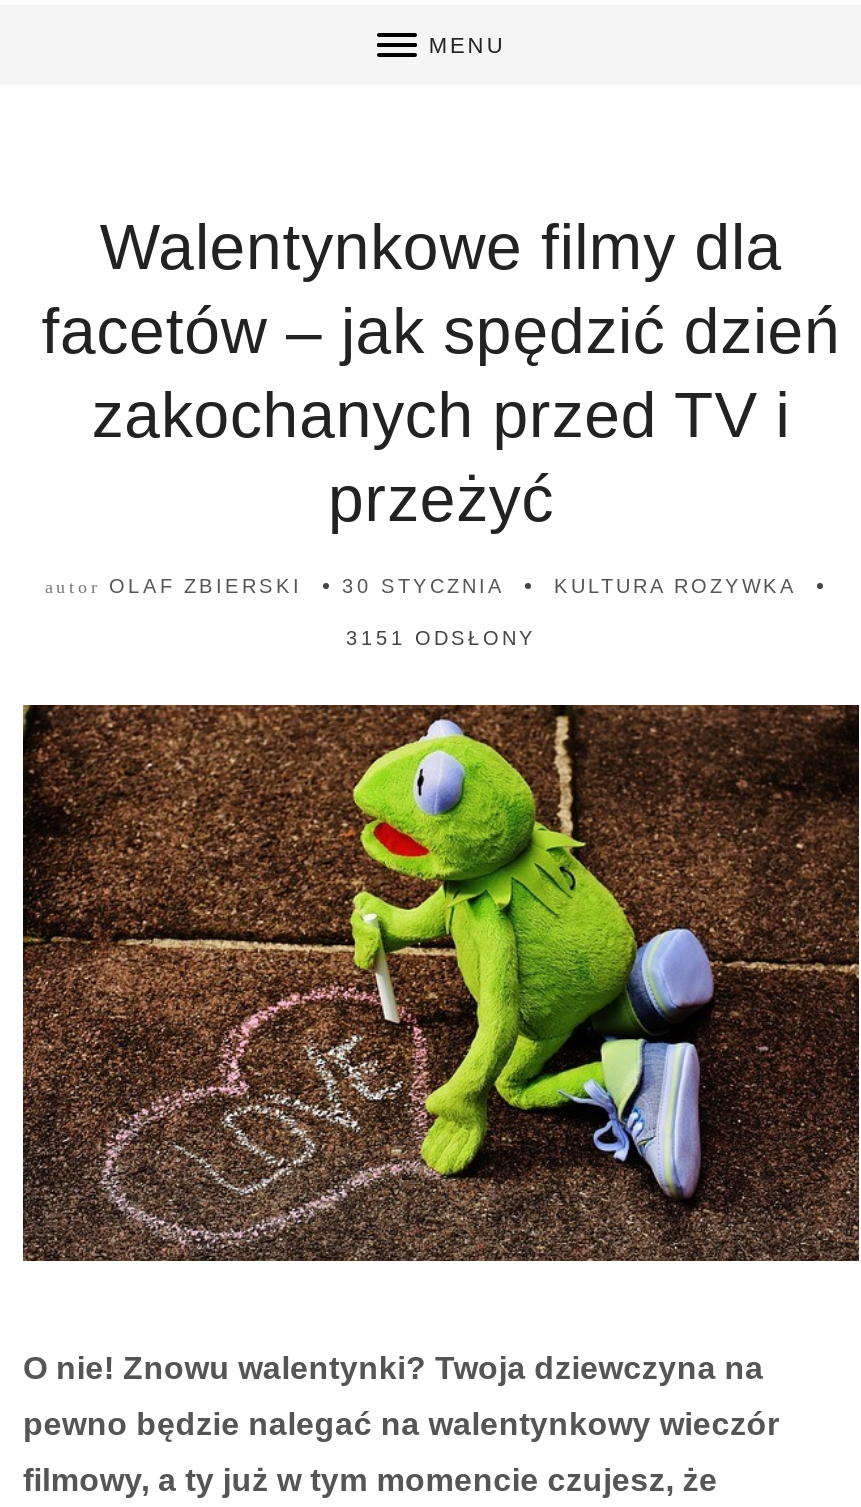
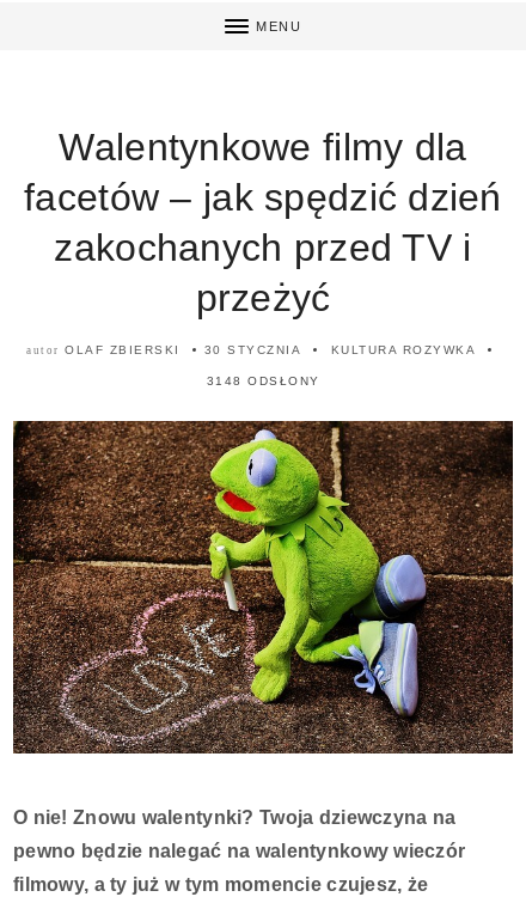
[346,627,536,649] 3151 ODSŁONY -> [206,374,320,388] 3148 ODSŁONY

